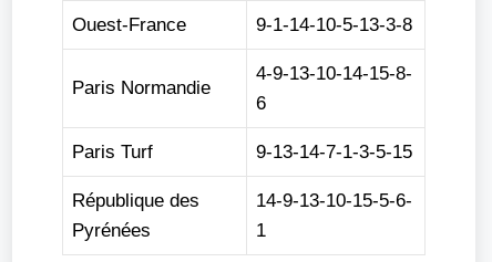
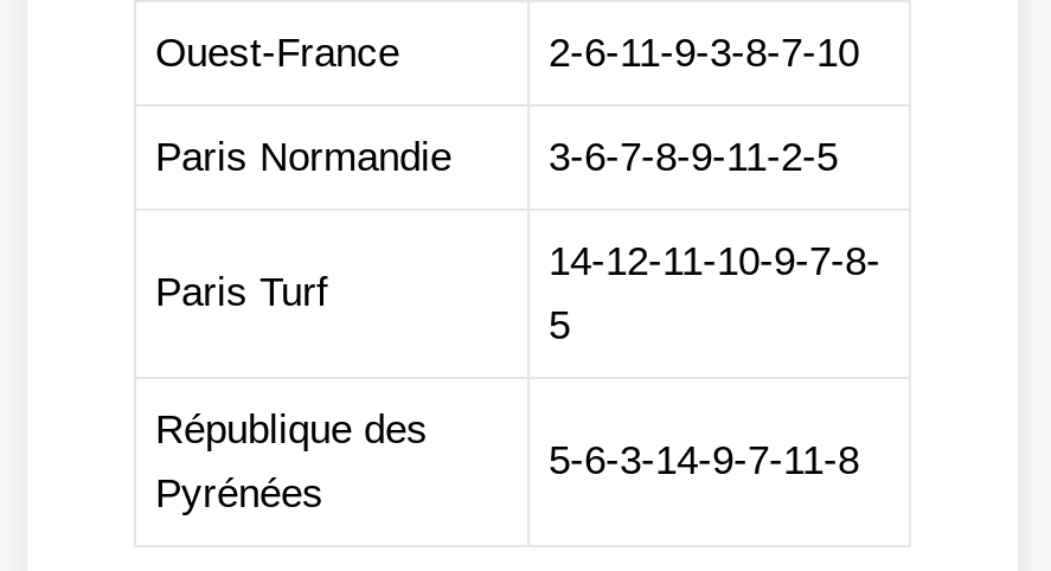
[256,14,412,35] 9-1-14-10-5-13-3-8 -> [549,31,859,76] 2-6-11-9-3-8-7-10
[256,63,412,114] 4-9-13-10-14-15-8- | 6 -> [549,135,838,180] 3-6-7-8-9-11-2-5
[256,142,412,163] 9-13-14-7-1-3-5-15 -> [549,240,880,349] 14-12-11-10-9-7-8- | 5
[256,190,412,241] 14-9-13-10-15-5-6- | 1 -> [549,439,859,484] 5-6-3-14-9-7-11-8

